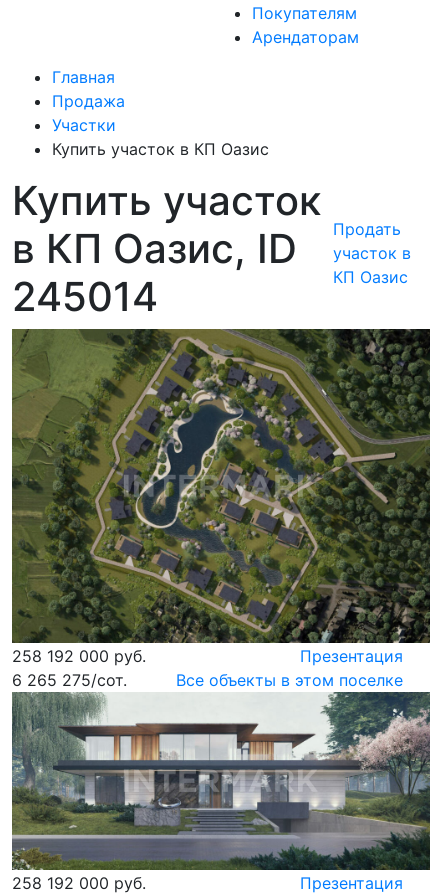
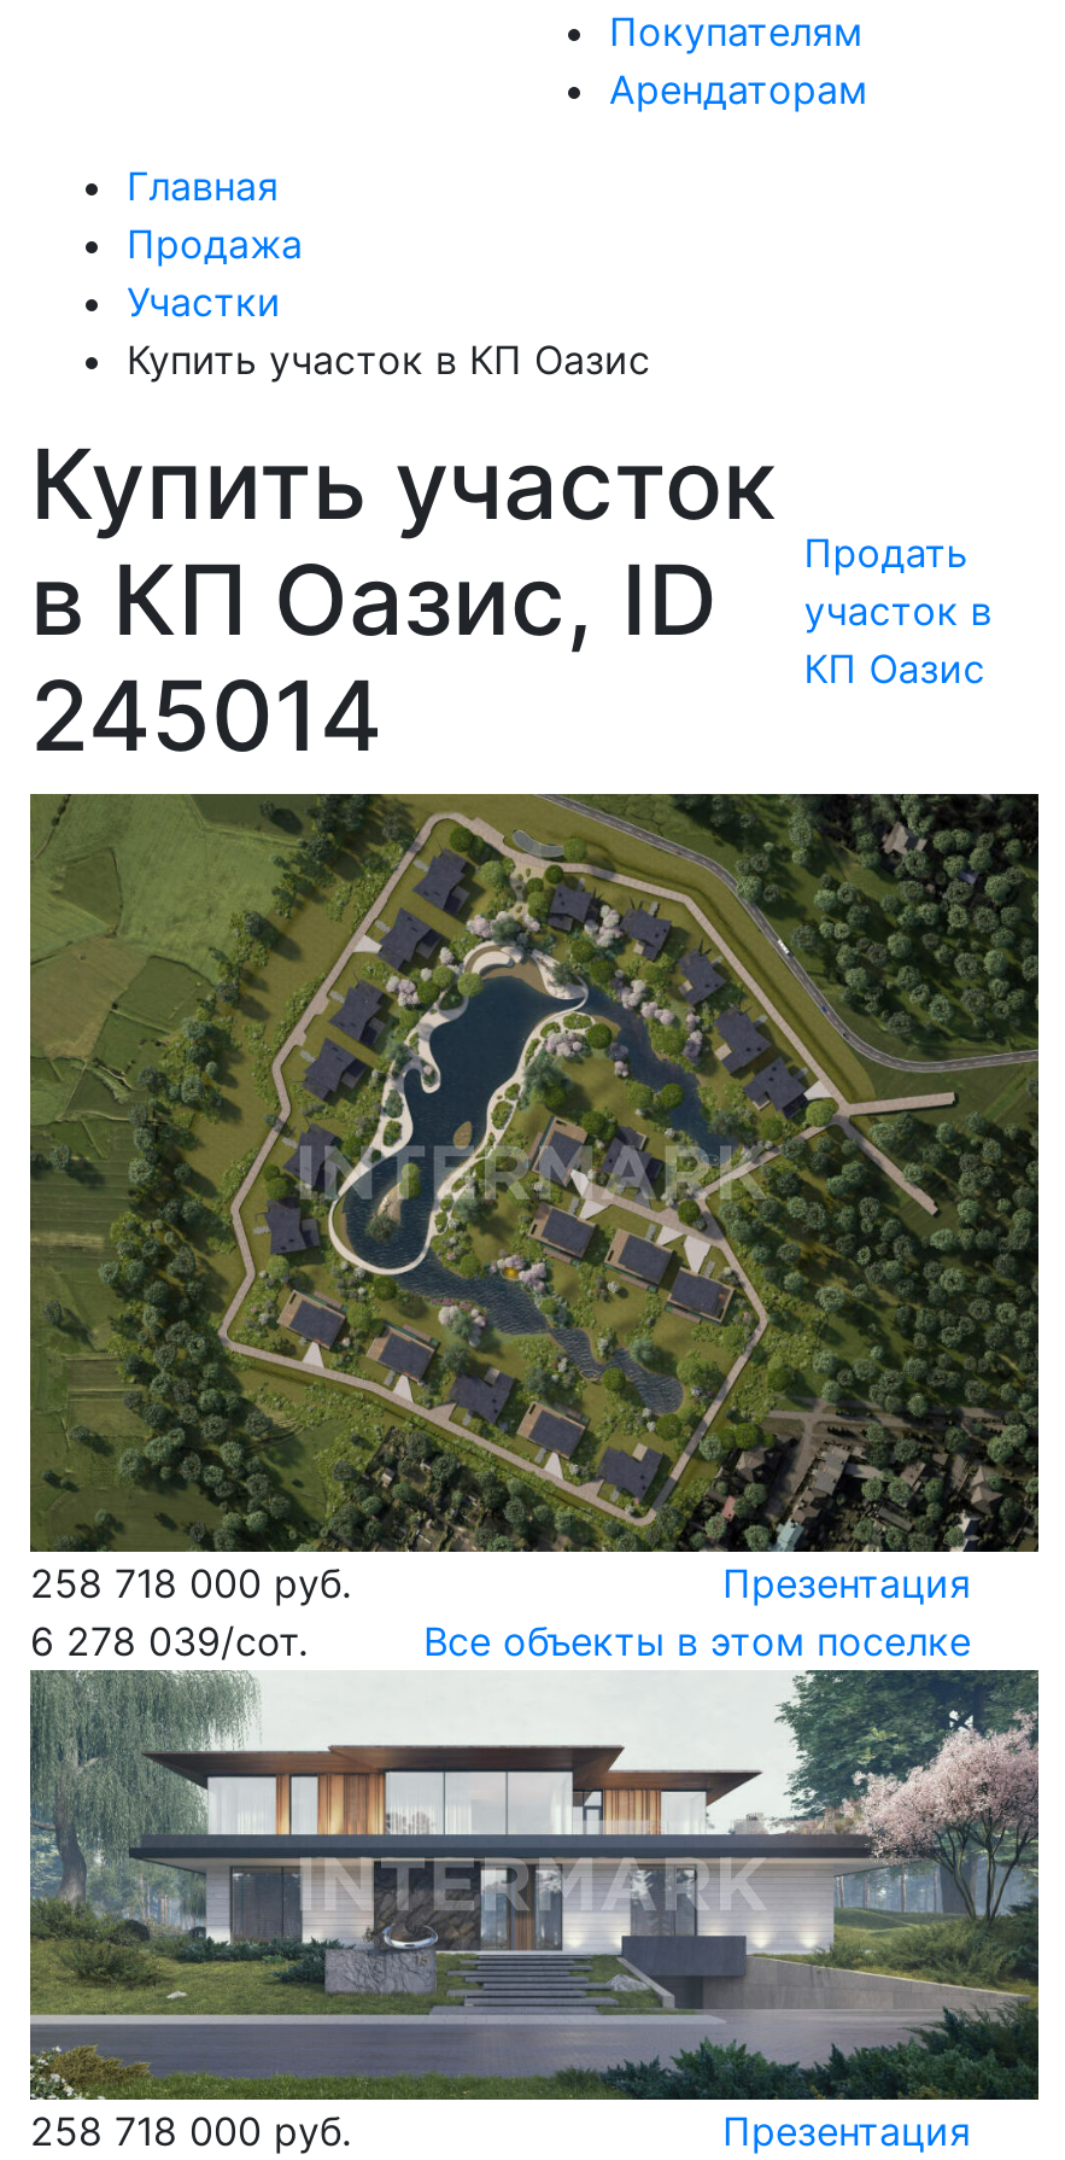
[12,645,146,665] 258 192 000 руб. -> [30,1558,351,1606] 258 718 000 руб.
[12,669,127,689] 6 265 275/сот. -> [30,1616,308,1664] 6 278 039/сот.
[12,873,146,893] 258 192 000 руб. -> [30,2107,351,2155] 258 718 000 руб.

